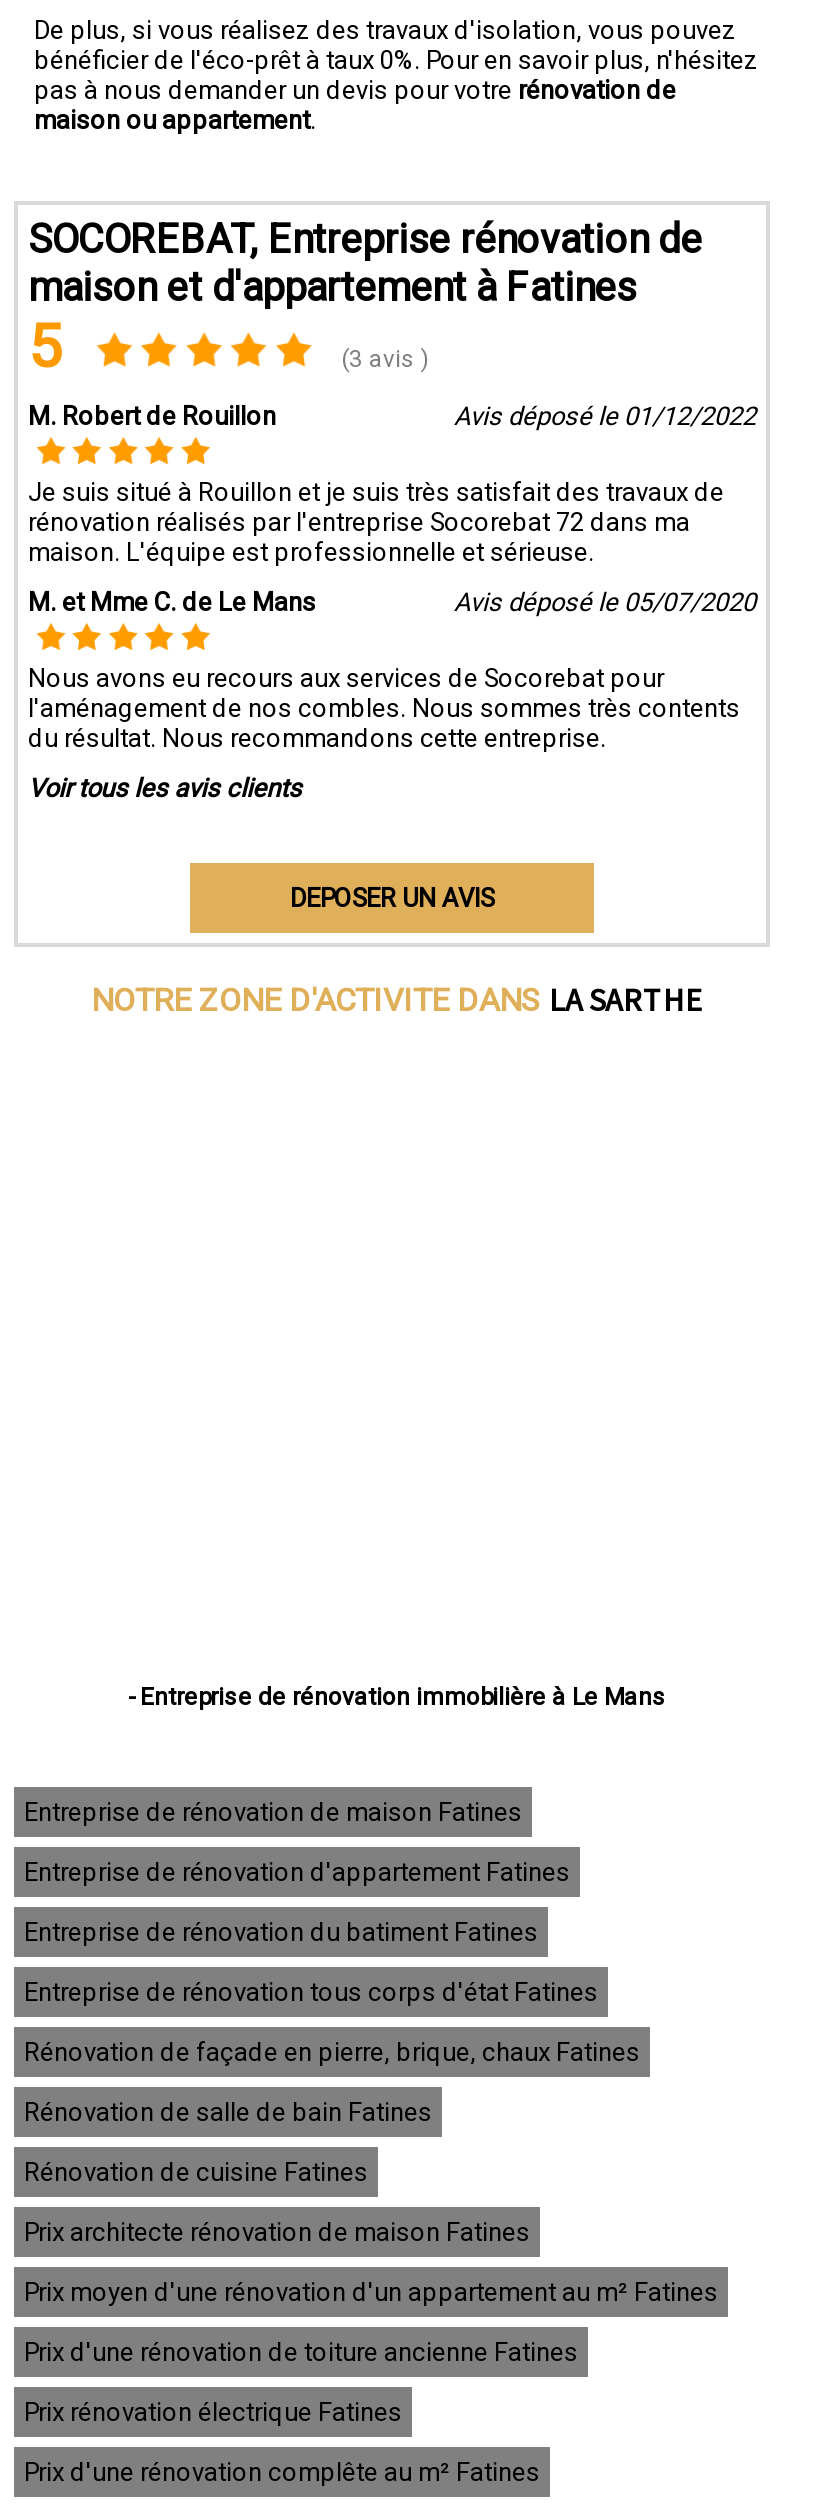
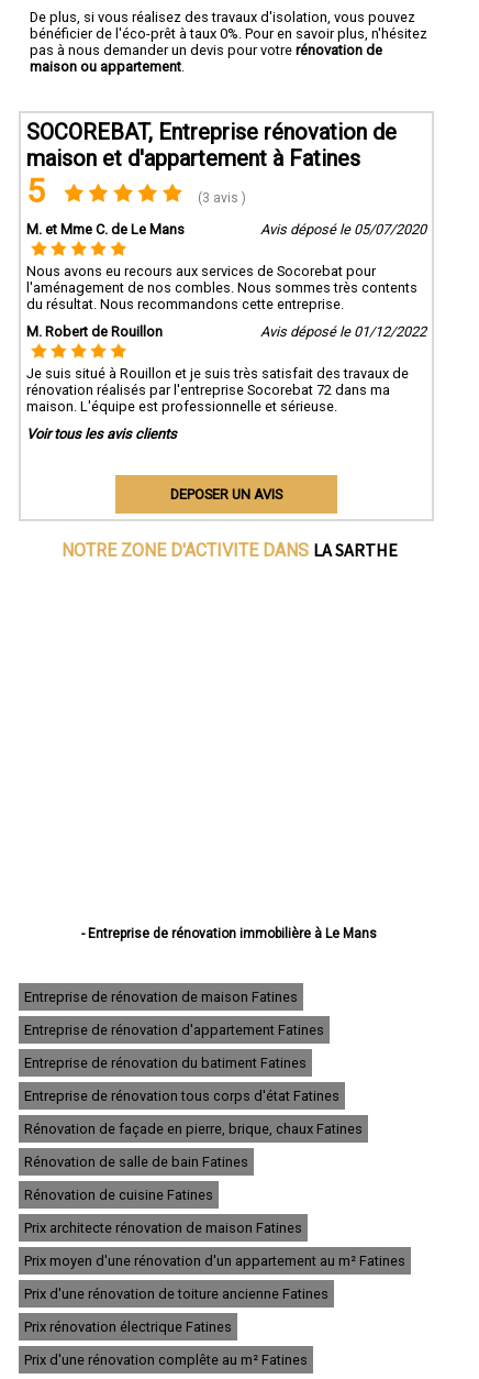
moved [28,400,756,566] -> [26,323,426,414]: M. Robert de Rouillon | Avis déposé le 01/12/2022 | Je suis situé à Rouillon et je suis très satisfait des travaux de | rénovation réalisés par l'entreprise Socorebat 72 dans ma | maison. L'équipe est professionnelle et sérieuse.
moved [28,586,756,752] -> [26,220,426,312]: M. et Mme C. de Le Mans | Avis déposé le 05/07/2020 | Nous avons eu recours aux services de Socorebat pour | l'aménagement de nos combles. Nous sommes très contents | du résultat. Nous recommandons cette entreprise.

